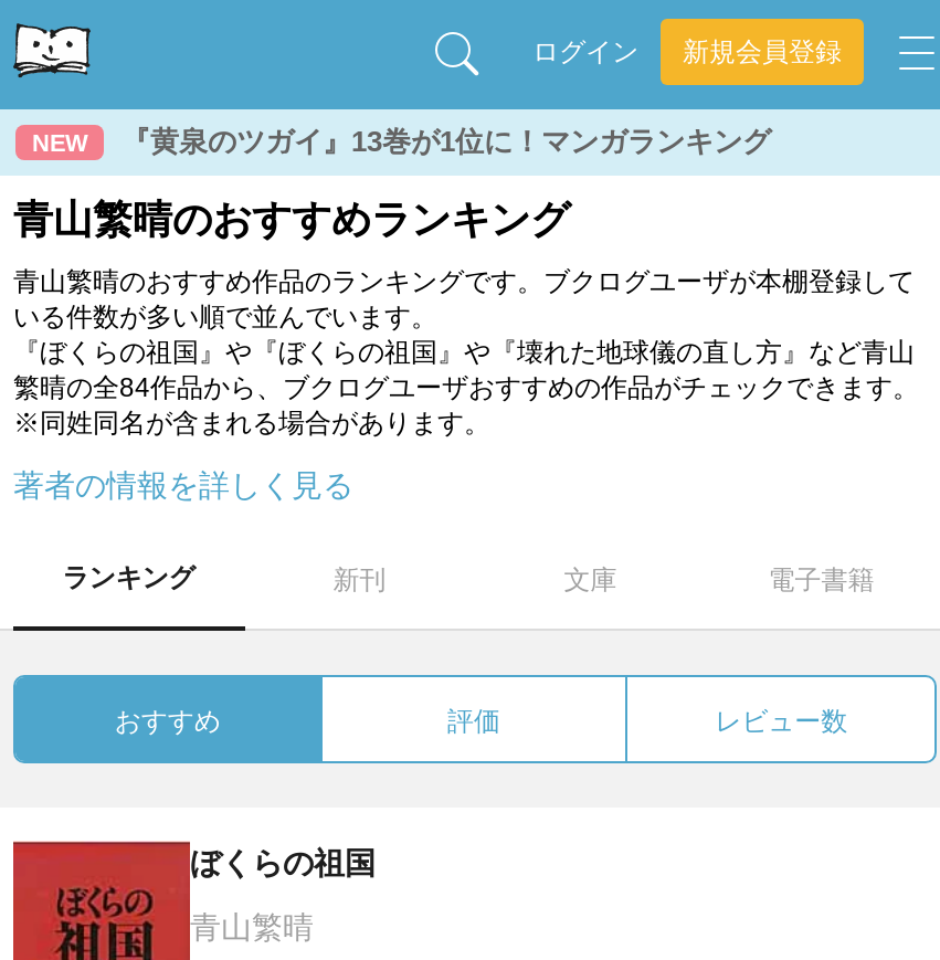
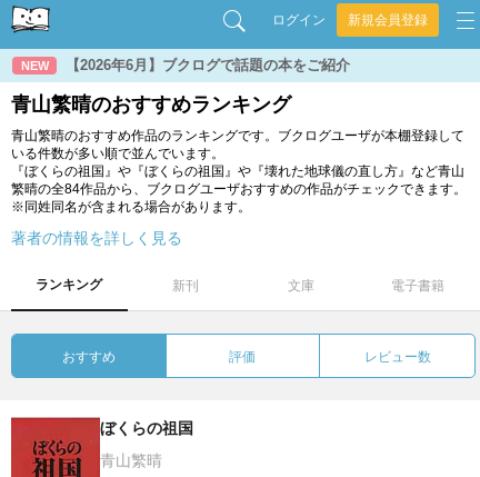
[122,125,771,158] 『黄泉のツガイ』13巻が1位に！マンガランキング -> [66,57,350,73] 【2026年6月】ブクログで話題の本をご紹介

